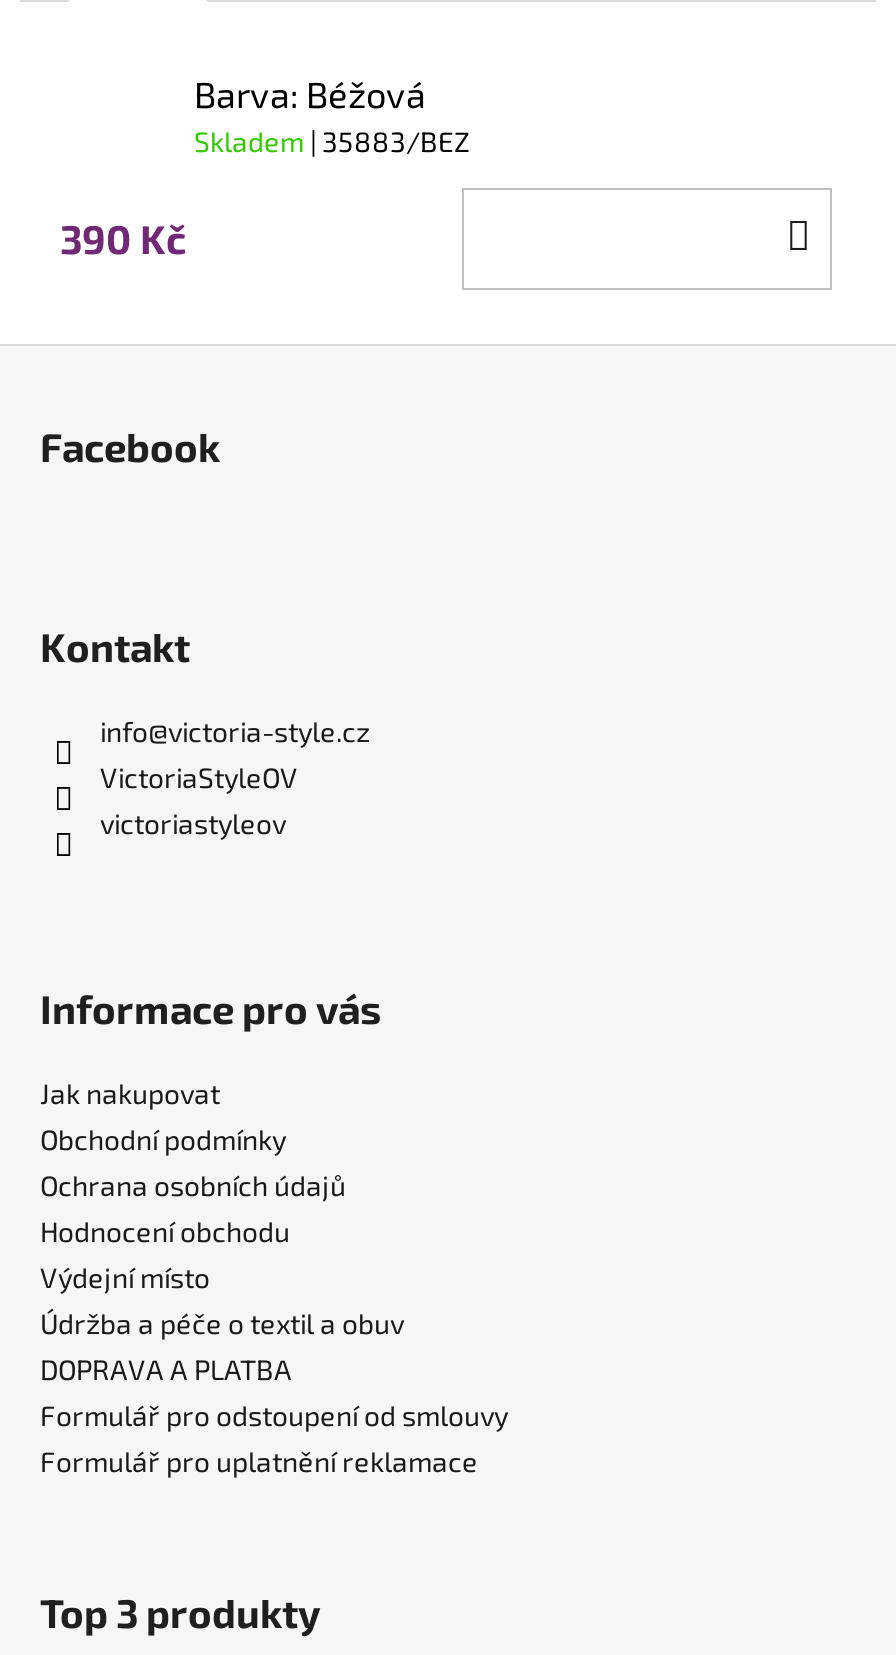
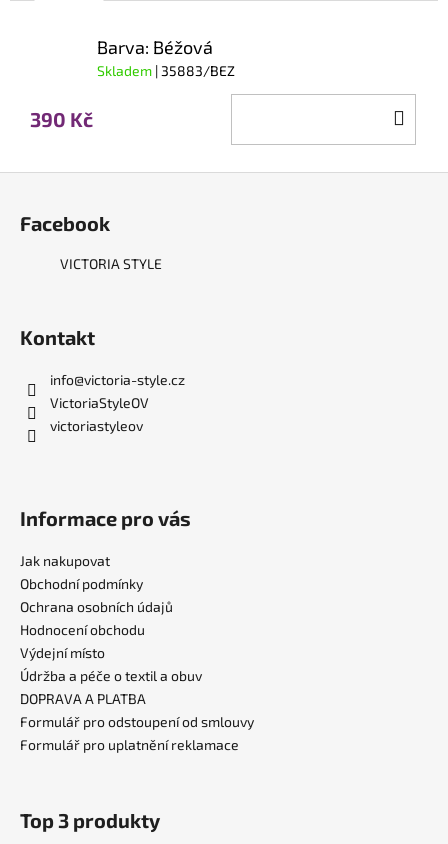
none -> [60,255,162,272] VICTORIA STYLE

